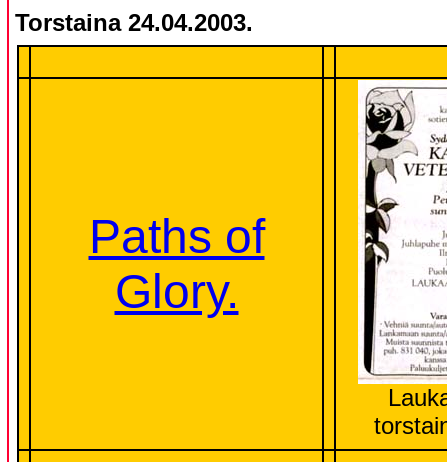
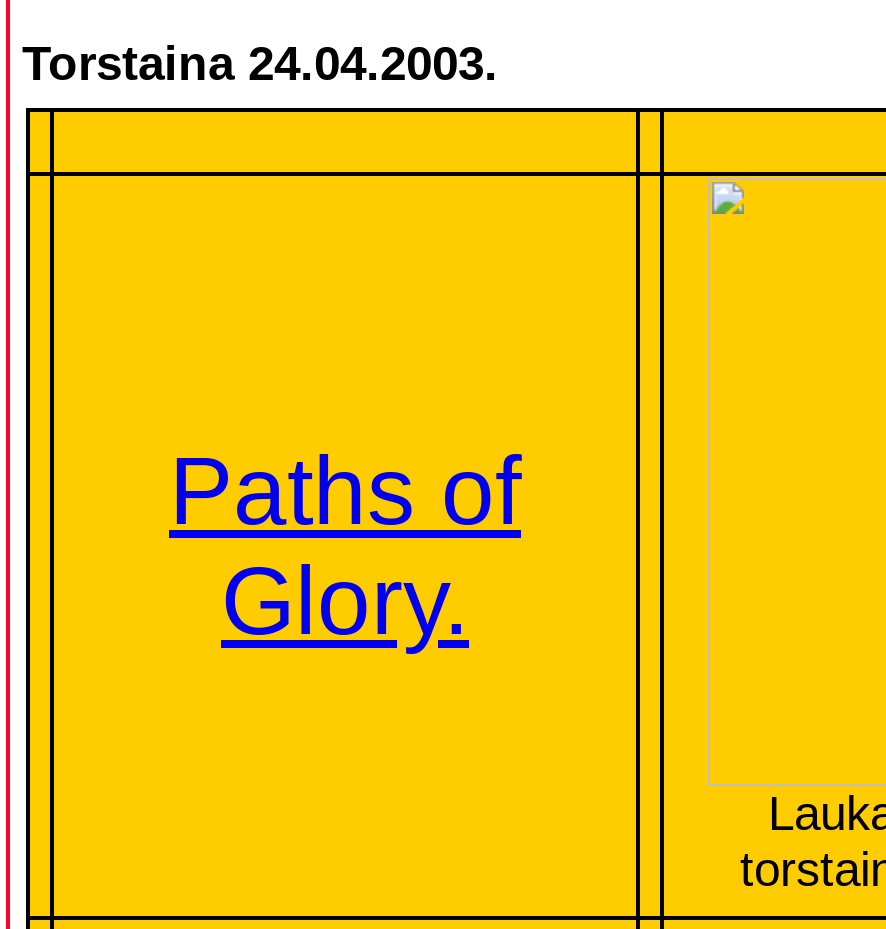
[358,80,444,384] [image] -> none

